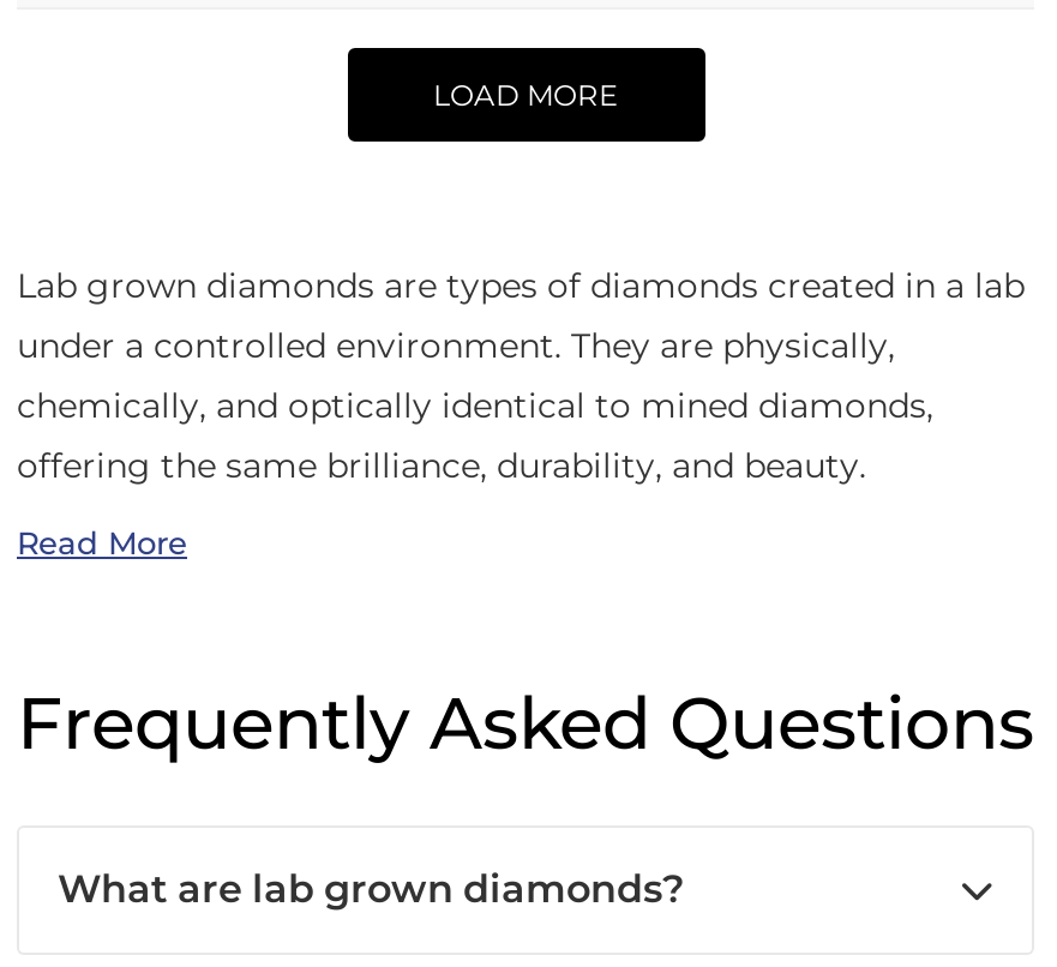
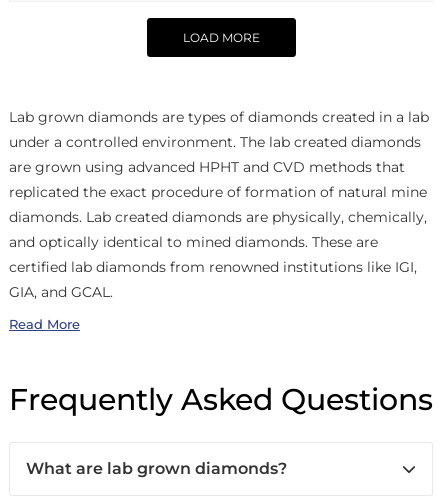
[17,324,933,487] under a controlled environment. They are physically, | chemically, and optically identical to mined diamonds, | offering the same brilliance, durability, and beauty. -> [9,133,427,301] under a controlled environment. The lab created diamonds | are grown using advanced HPHT and CVD methods that | replicated the exact procedure of formation of natural mine | diamonds. Lab created diamonds are physically, chemically, | and optically identical to mined diamonds. These are | certified lab diamonds from renowned institutions like IGI, | GIA, and GCAL.

